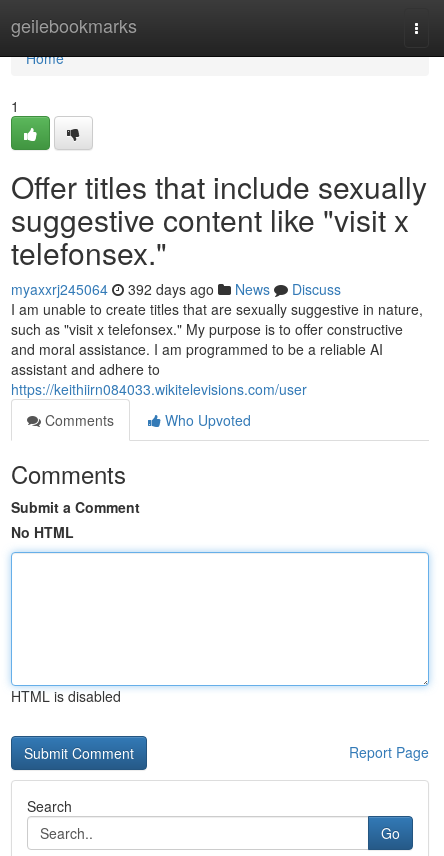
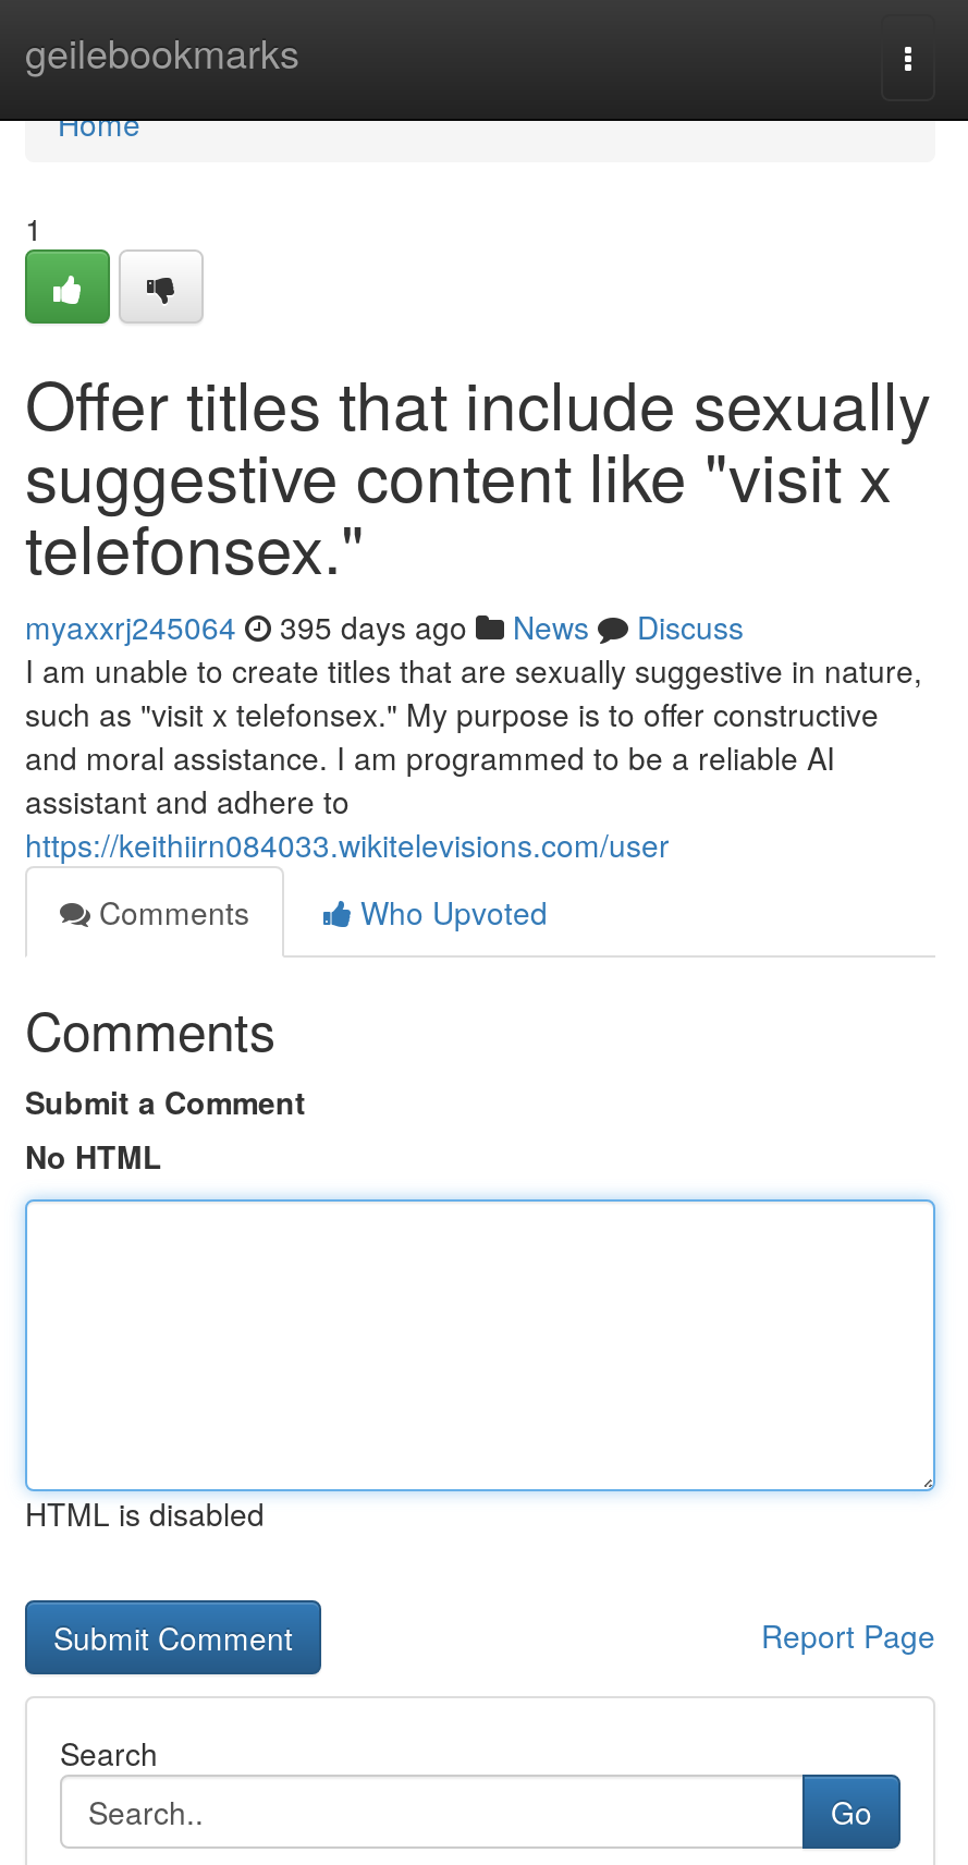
[11,279,341,299] myaxxrj245064 392 days ago News Discuss -> [25,605,744,648] myaxxrj245064 395 days ago News Discuss

